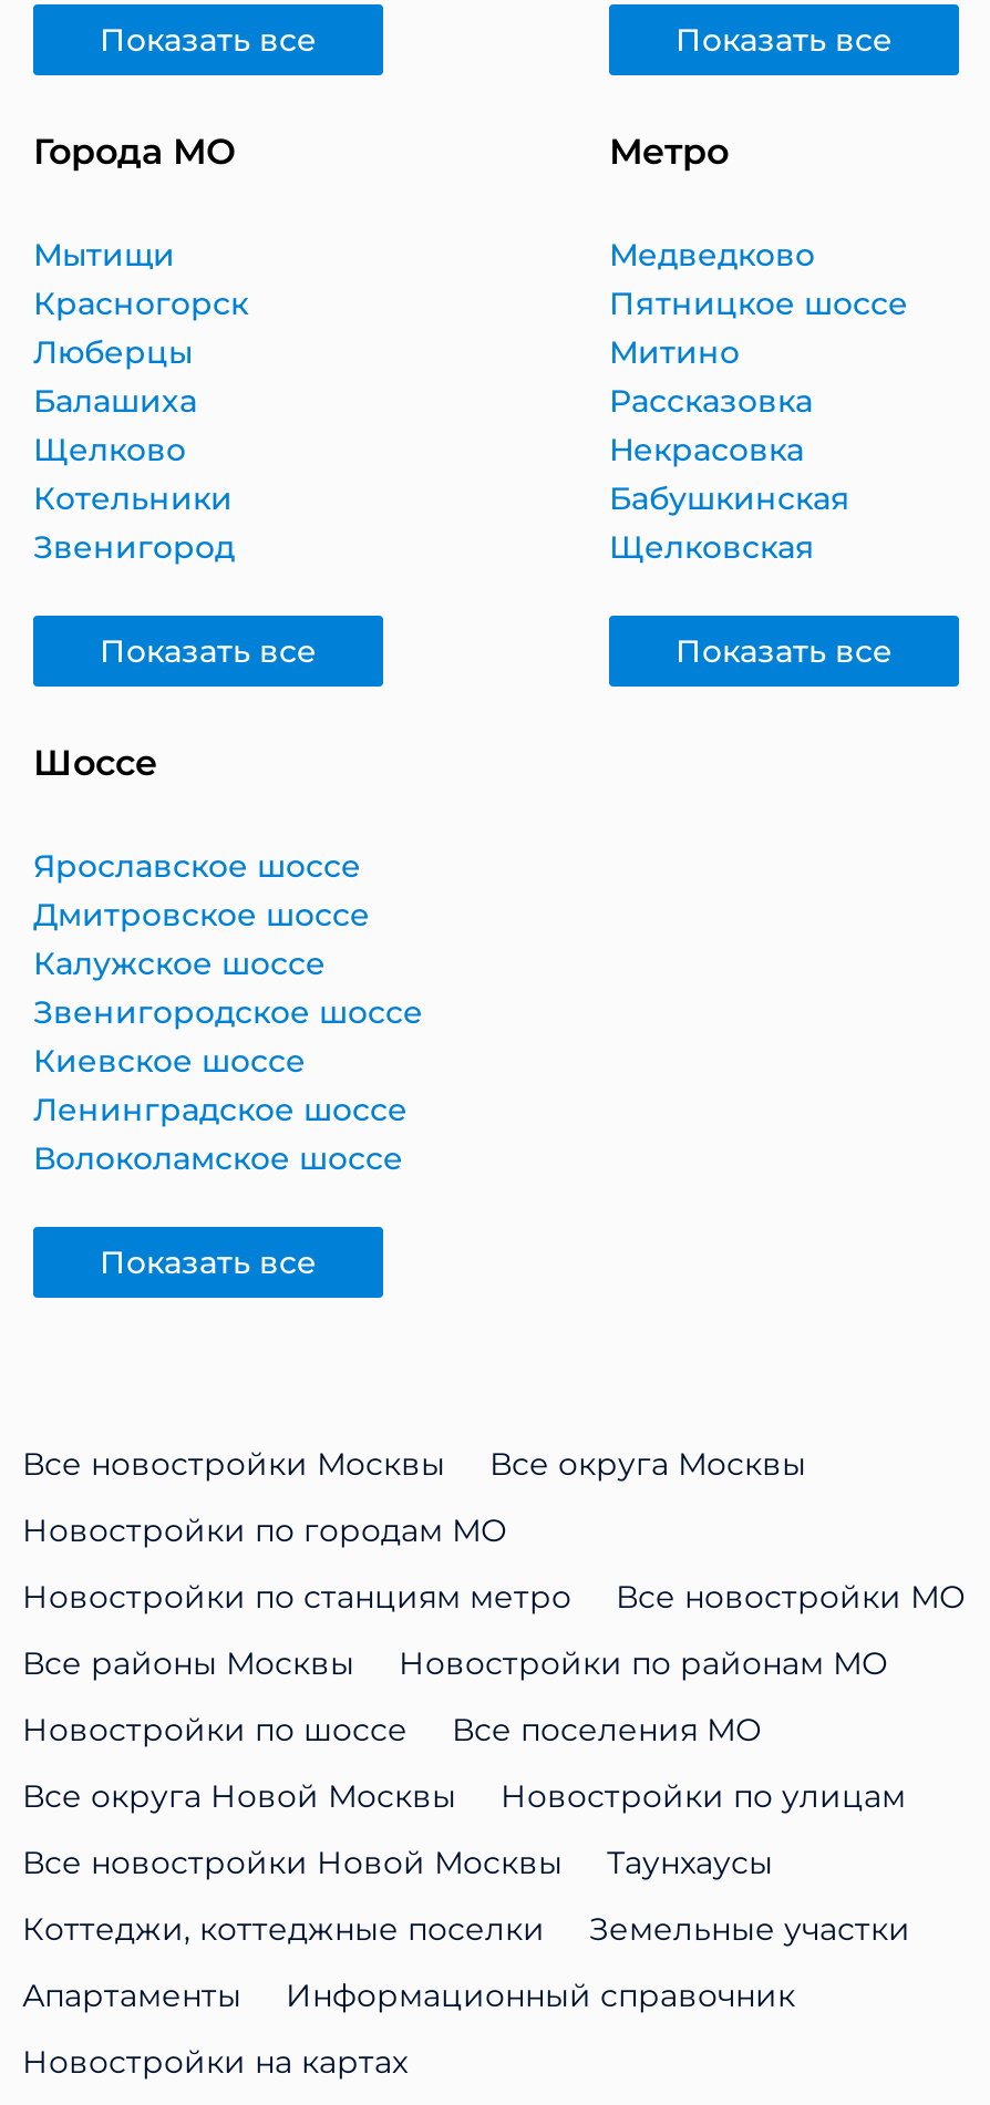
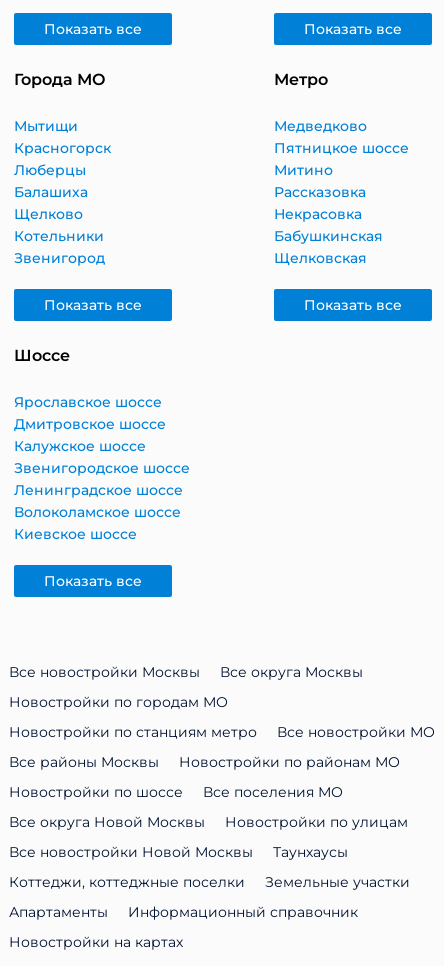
moved [33,1042,306,1082] -> [14,525,137,543]: Киевское шоссе
moved [33,1091,408,1179] -> [14,481,183,521]: Ленинградское шоссе | Волоколамское шоссе

